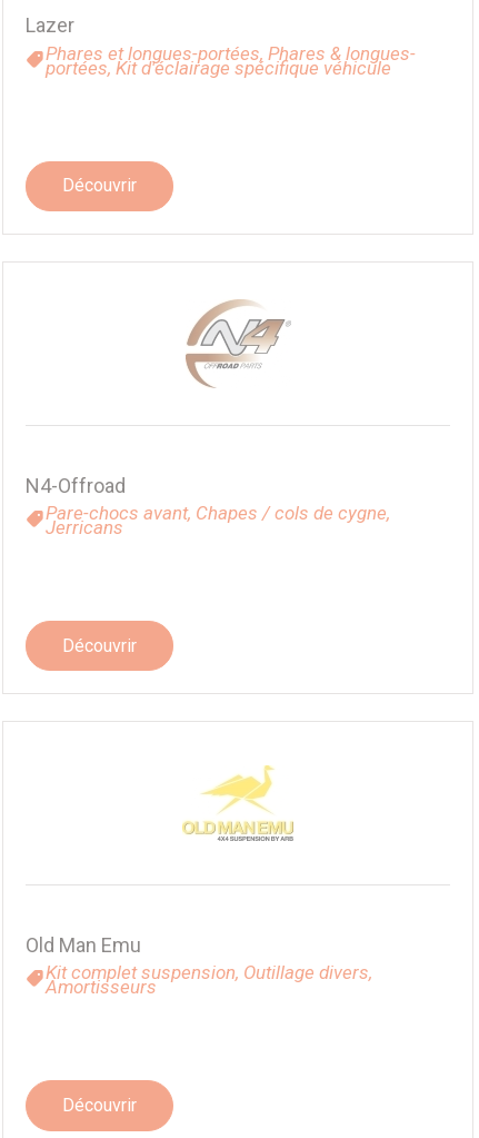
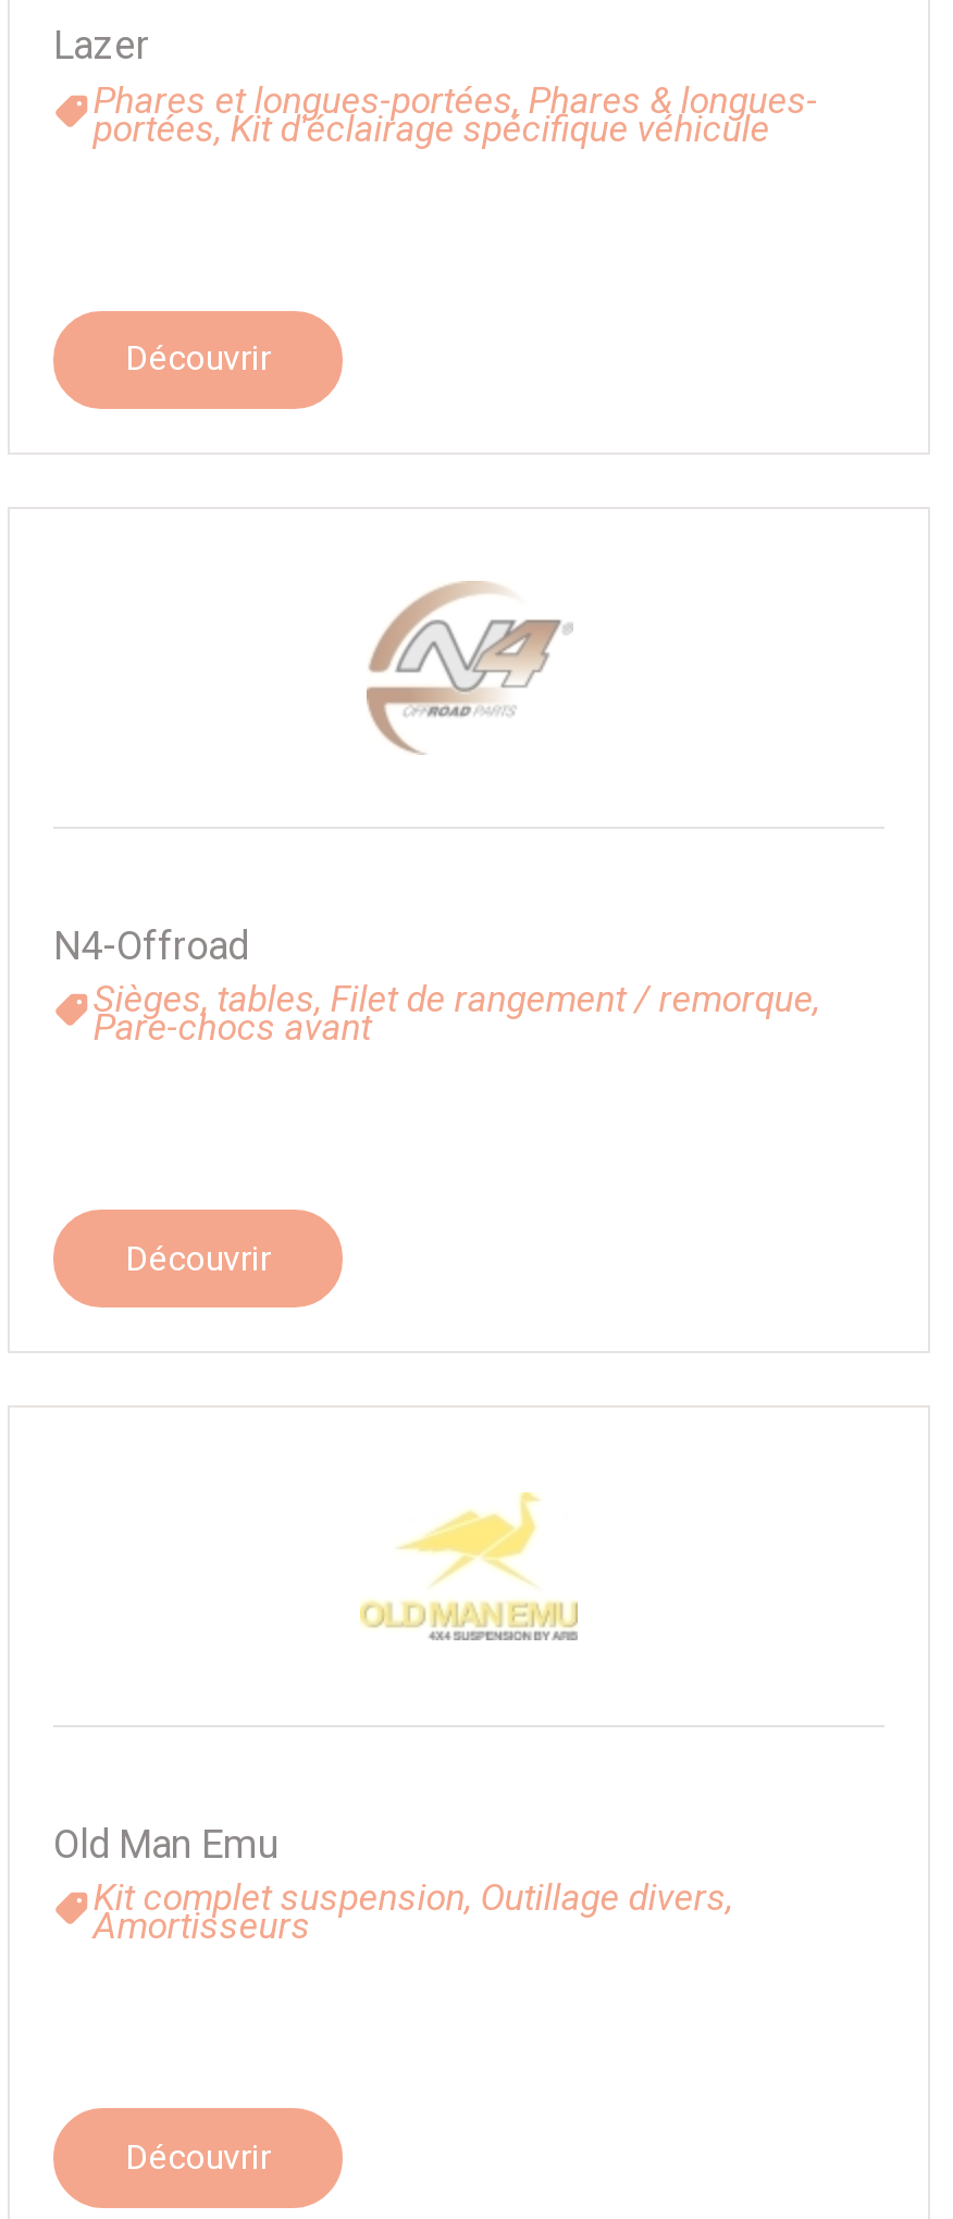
[46,502,390,538] Pare-chocs avant, Chapes / cols de cygne, | Jerricans -> [93,977,820,1048] Sièges, tables, Filet de rangement / remorque, | Pare-chocs avant

